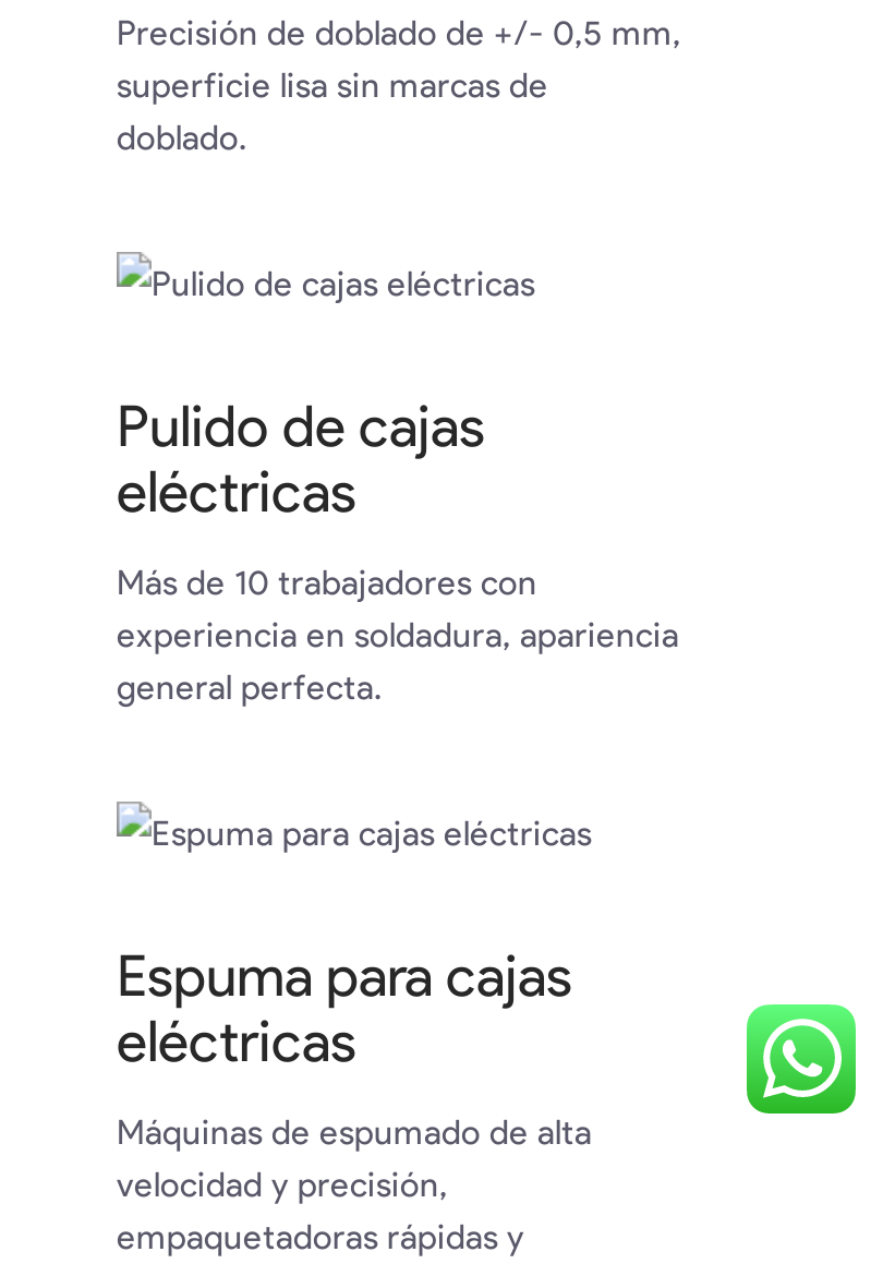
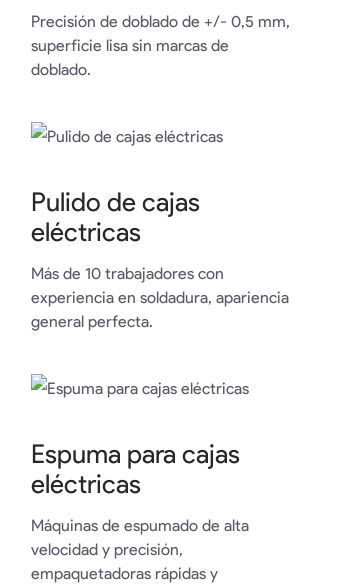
[745,1002,858,1116] [image] -> none

